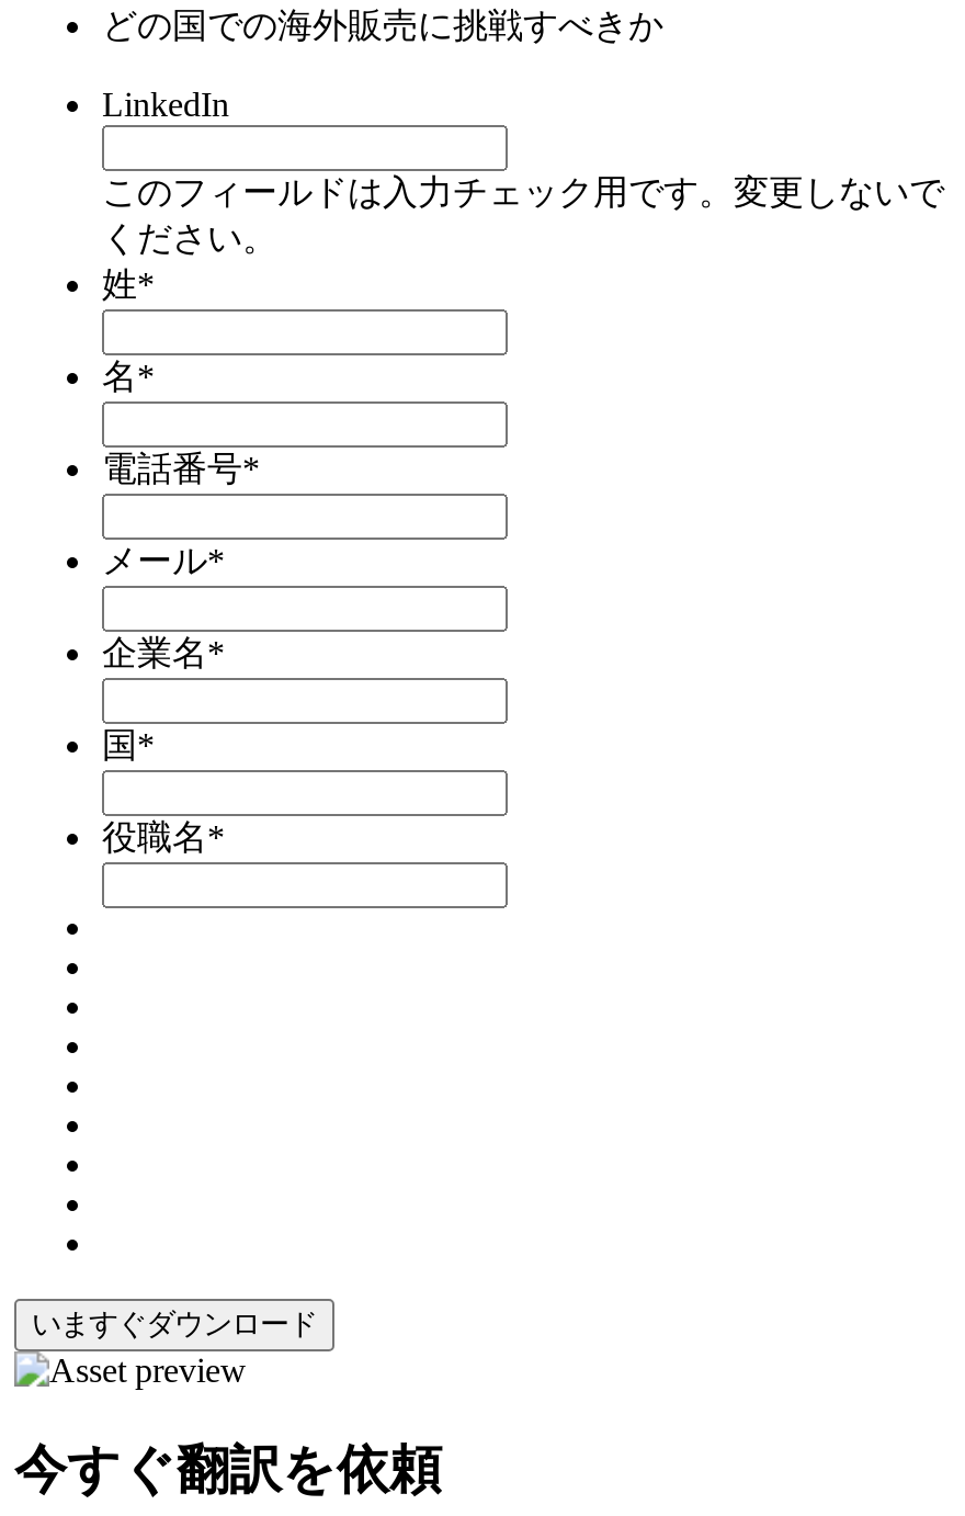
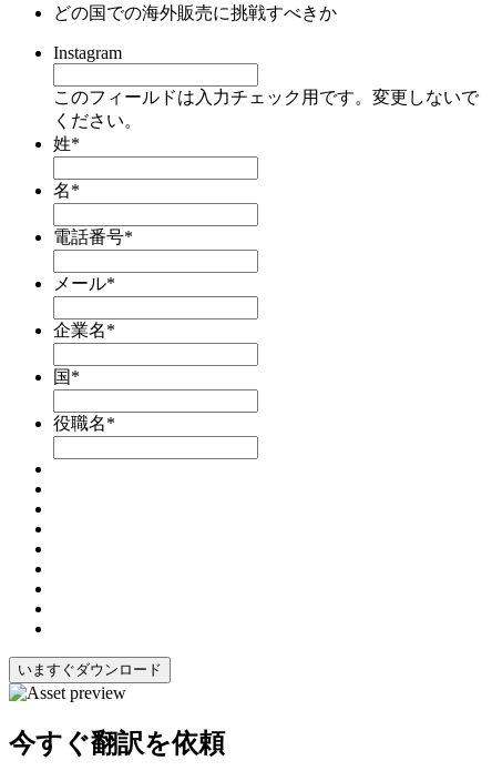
[102,85,229,122] LinkedIn -> [53,43,122,62] Instagram

